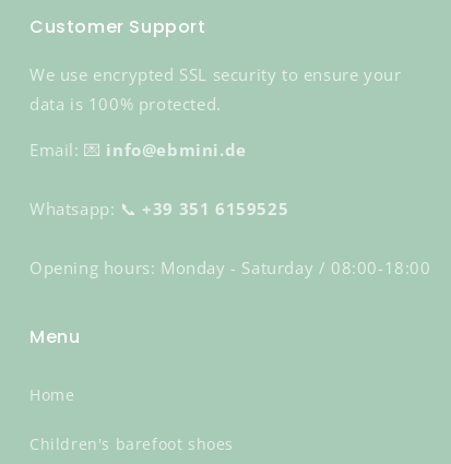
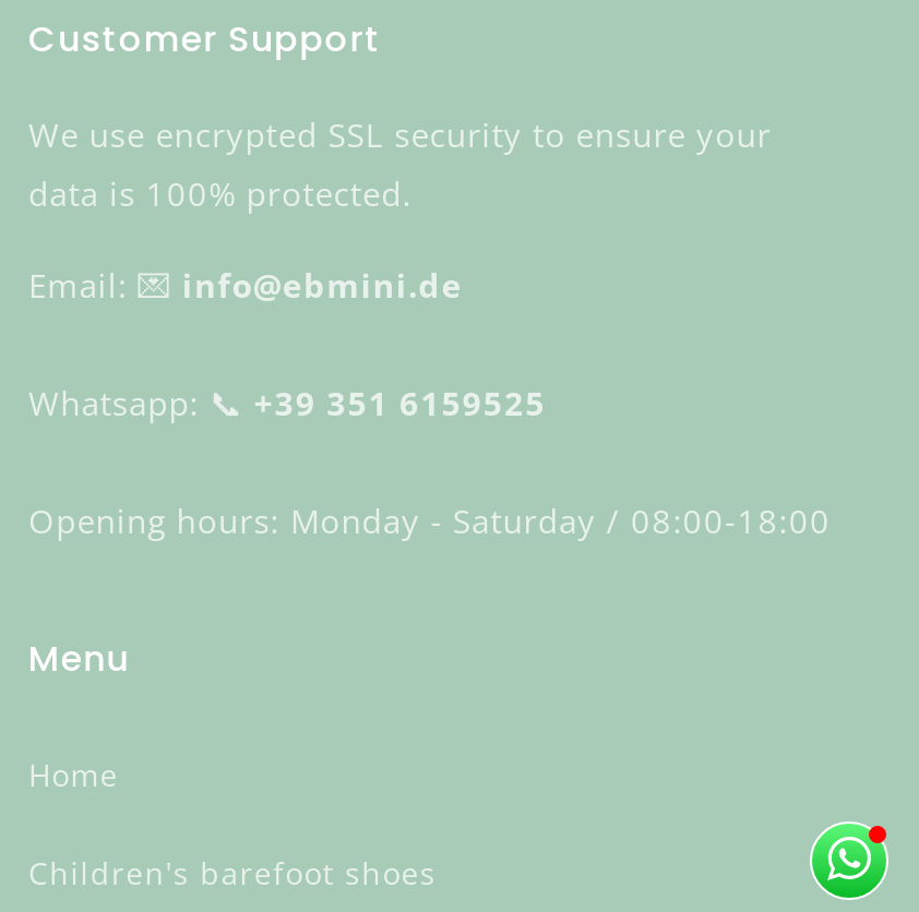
none -> [808,819,891,902] [image]

